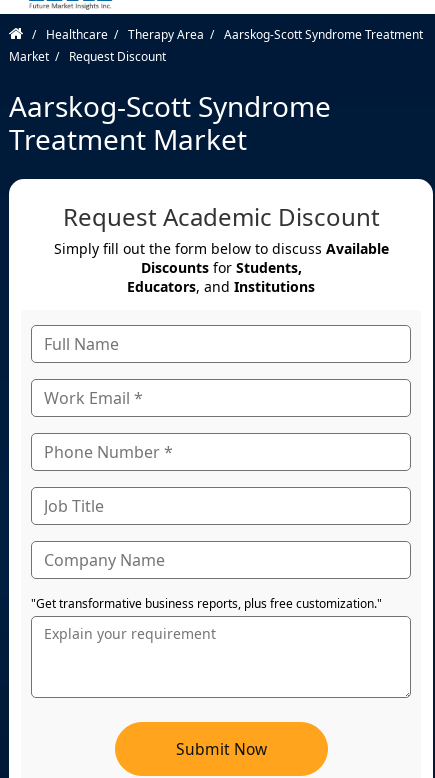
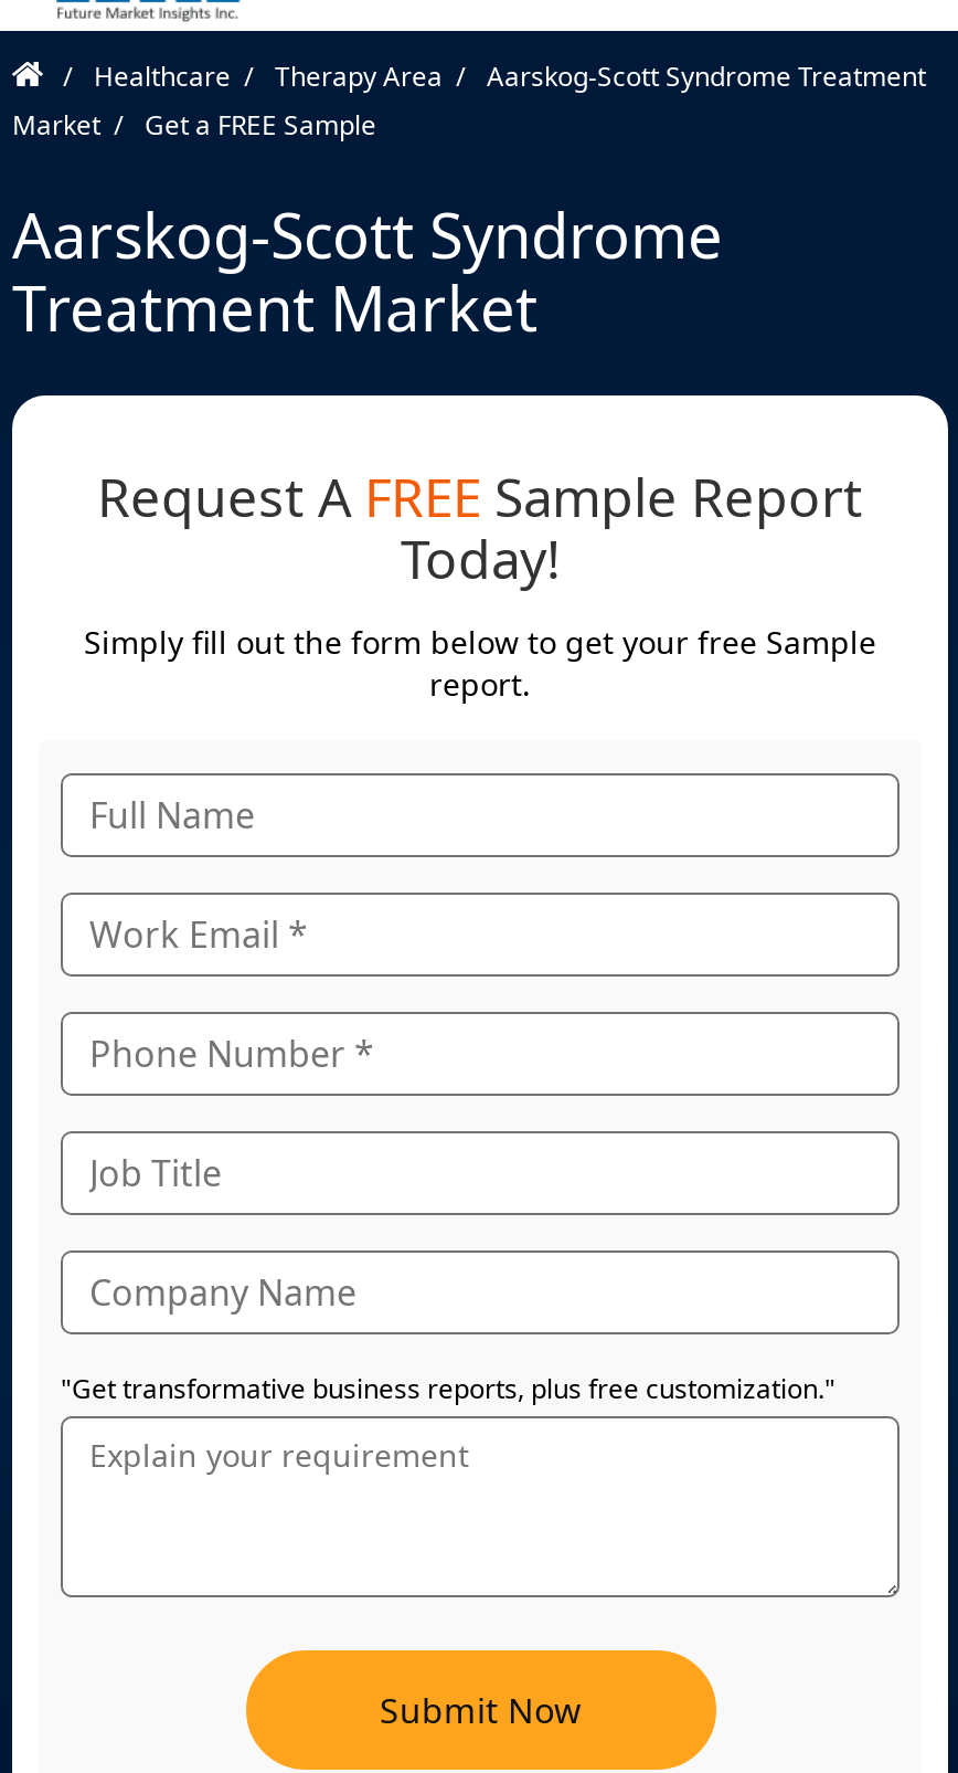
[69,48,166,65] Request Discount -> [145,106,376,144] Get a FREE Sample
[53,200,388,296] Request Academic Discount | Simply fill out the form below to discuss Available | Discounts for Students, | Educators, and Institutions -> [84,460,876,705] Request A FREE Sample Report | Today! | Simply fill out the form below to get your free Sample | report.

